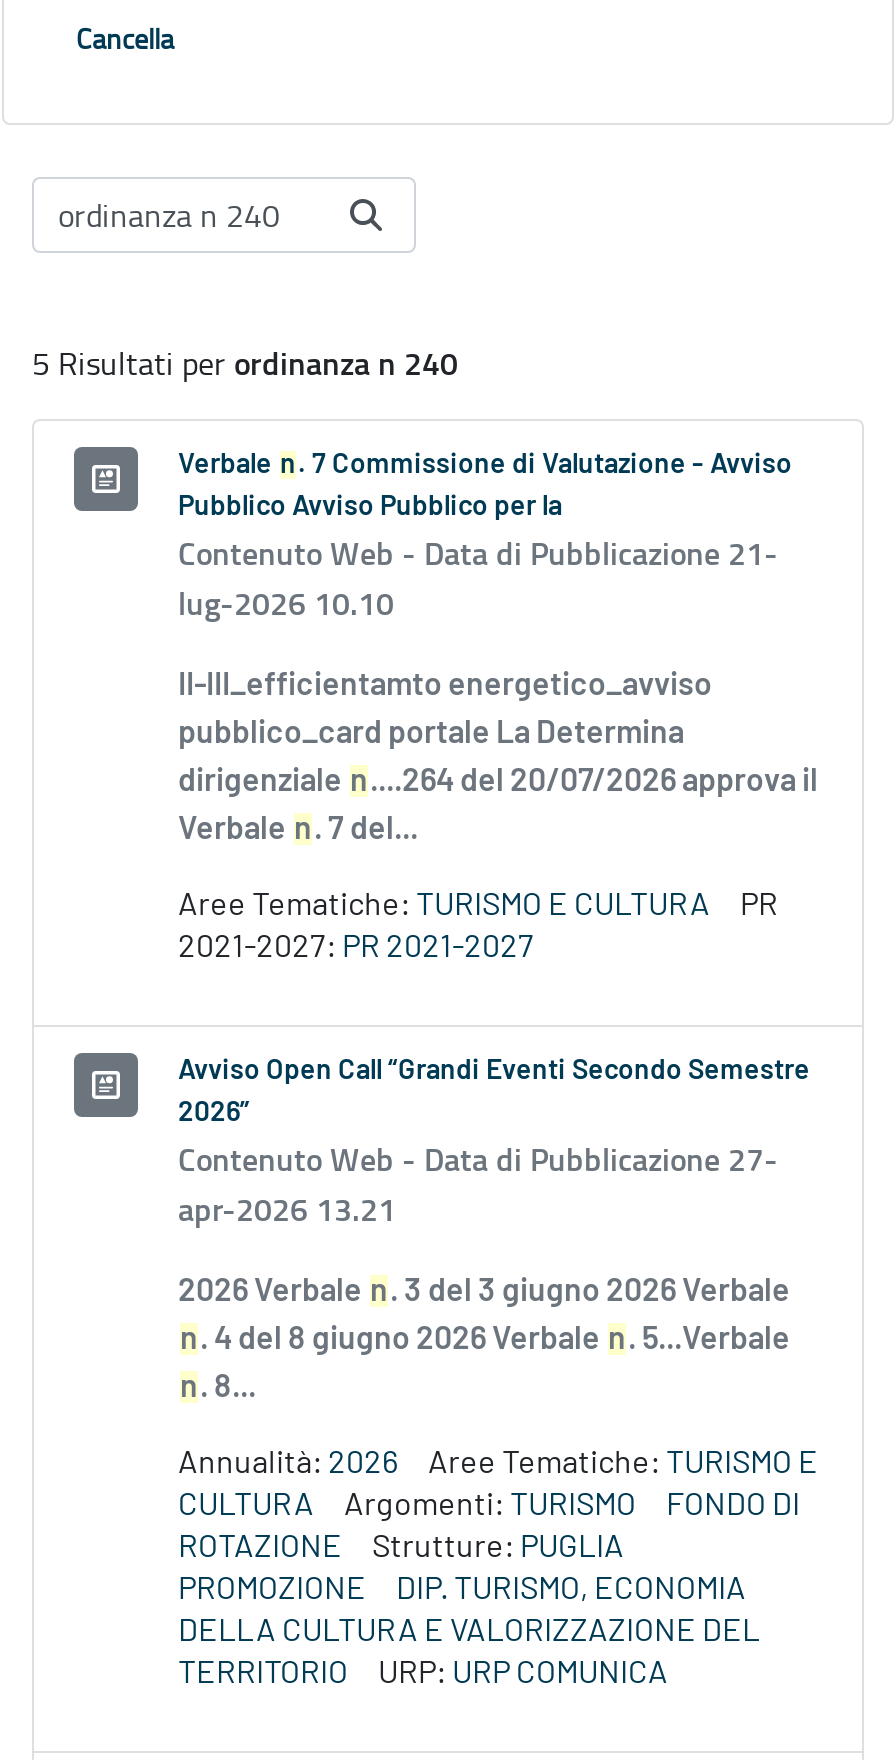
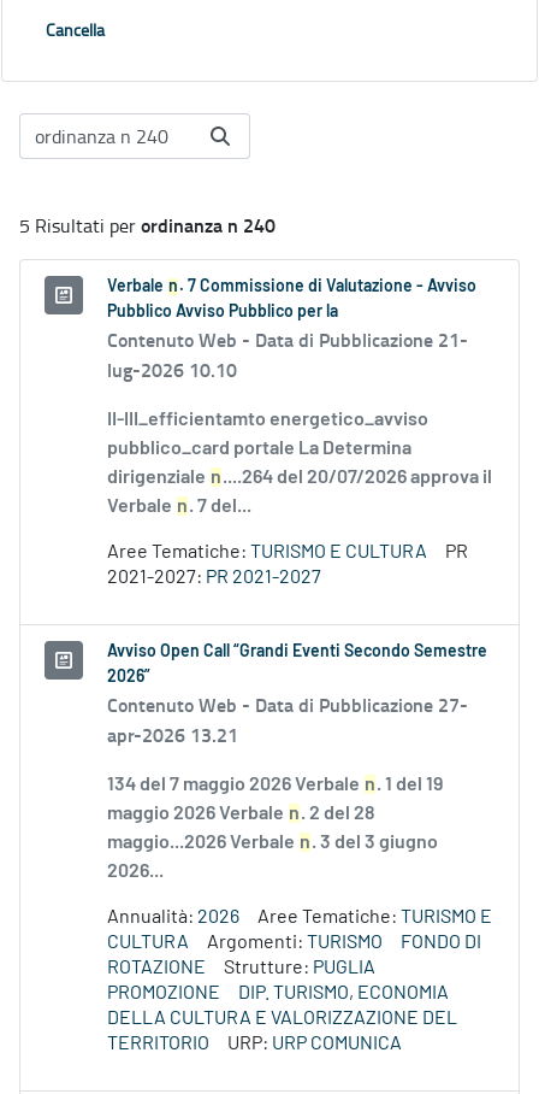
[178,1276,790,1404] 2026 Verbale n. 3 del 3 giugno 2026 Verbale | n. 4 del 8 giugno 2026 Verbale n. 5...Verbale | n. 8... -> [107,775,443,881] 134 del 7 maggio 2026 Verbale n. 1 del 19 | maggio 2026 Verbale n. 2 del 28 | maggio...2026 Verbale n. 3 del 3 giugno | 2026...

